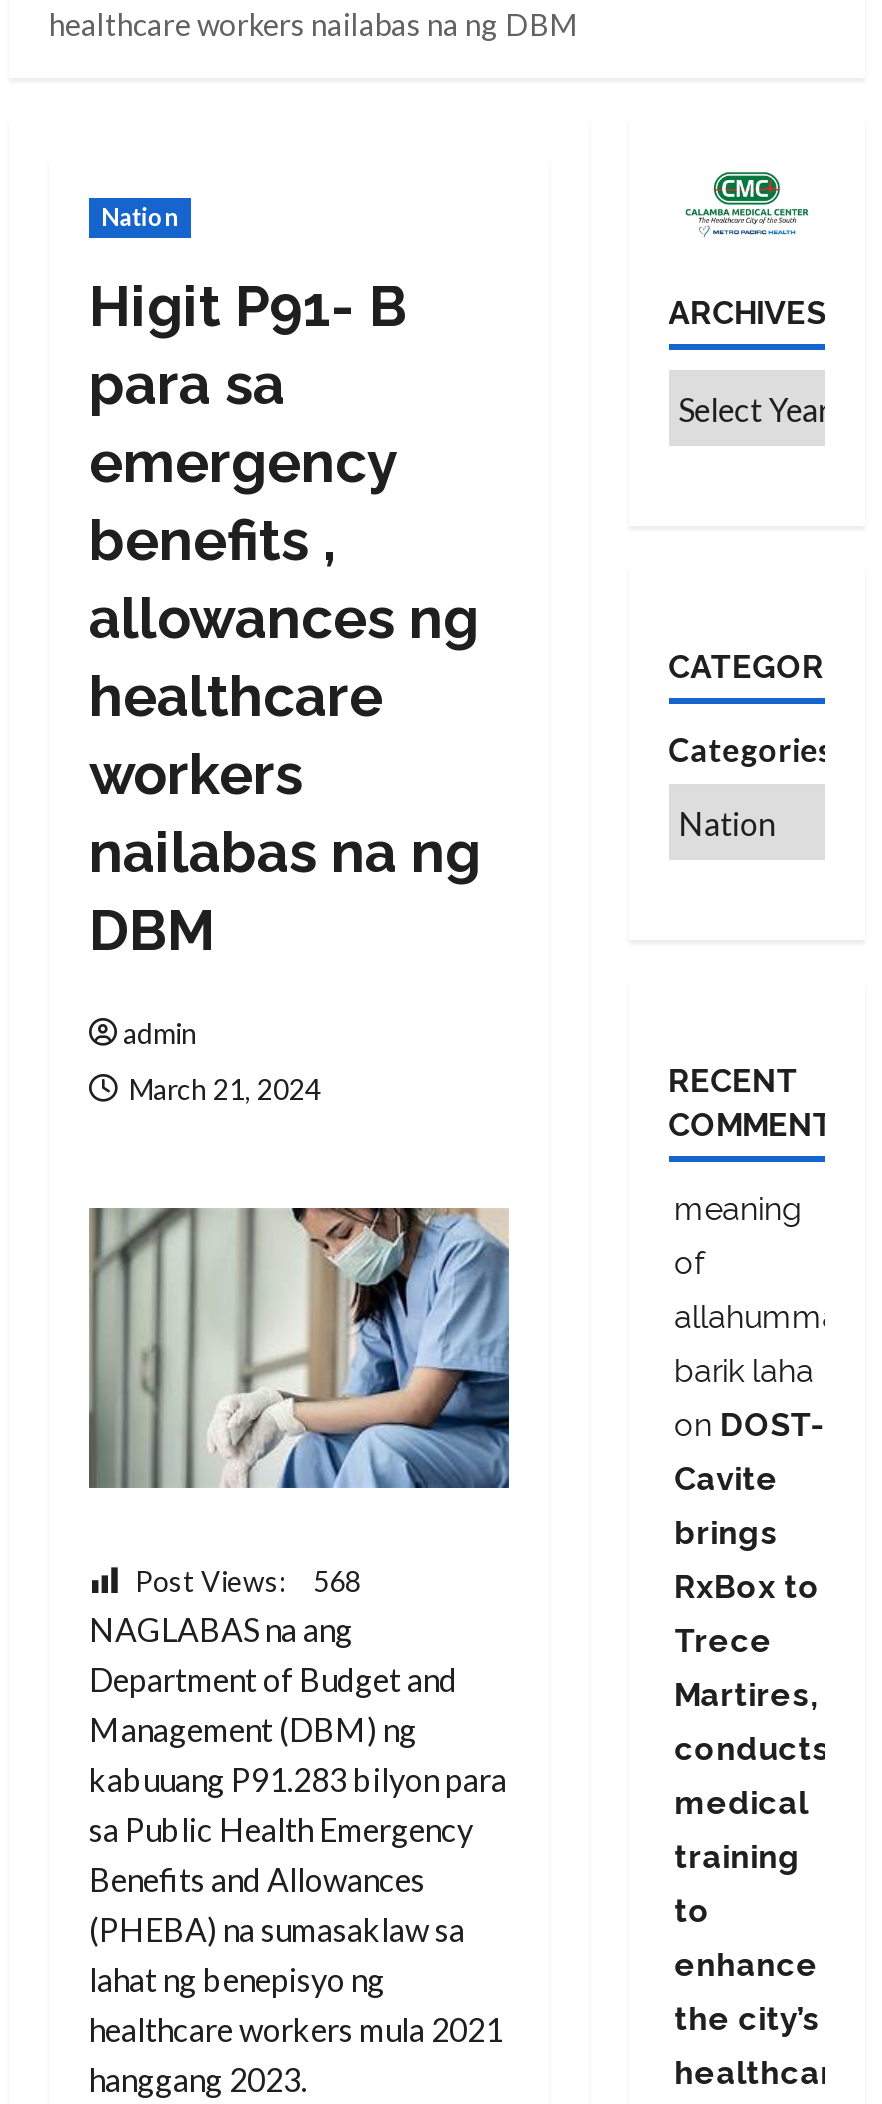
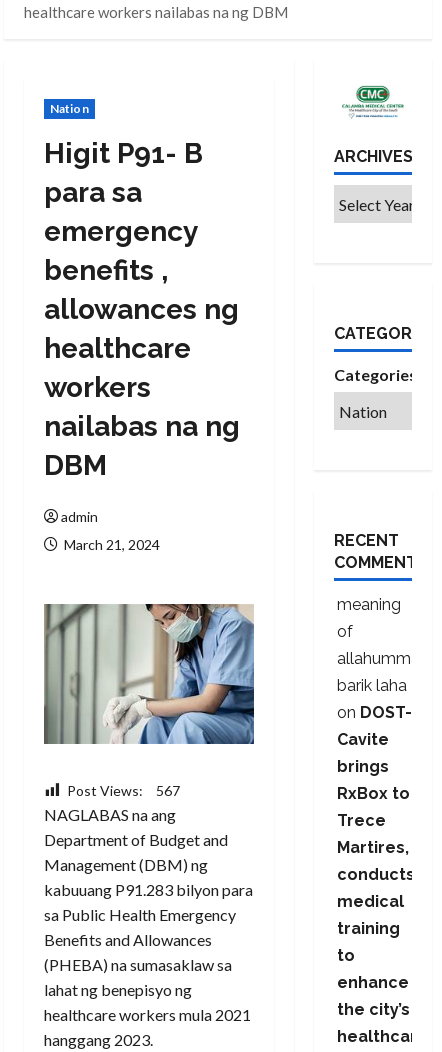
[135,1564,361,1598] Post Views: 568 -> [67,782,180,799] Post Views: 567

